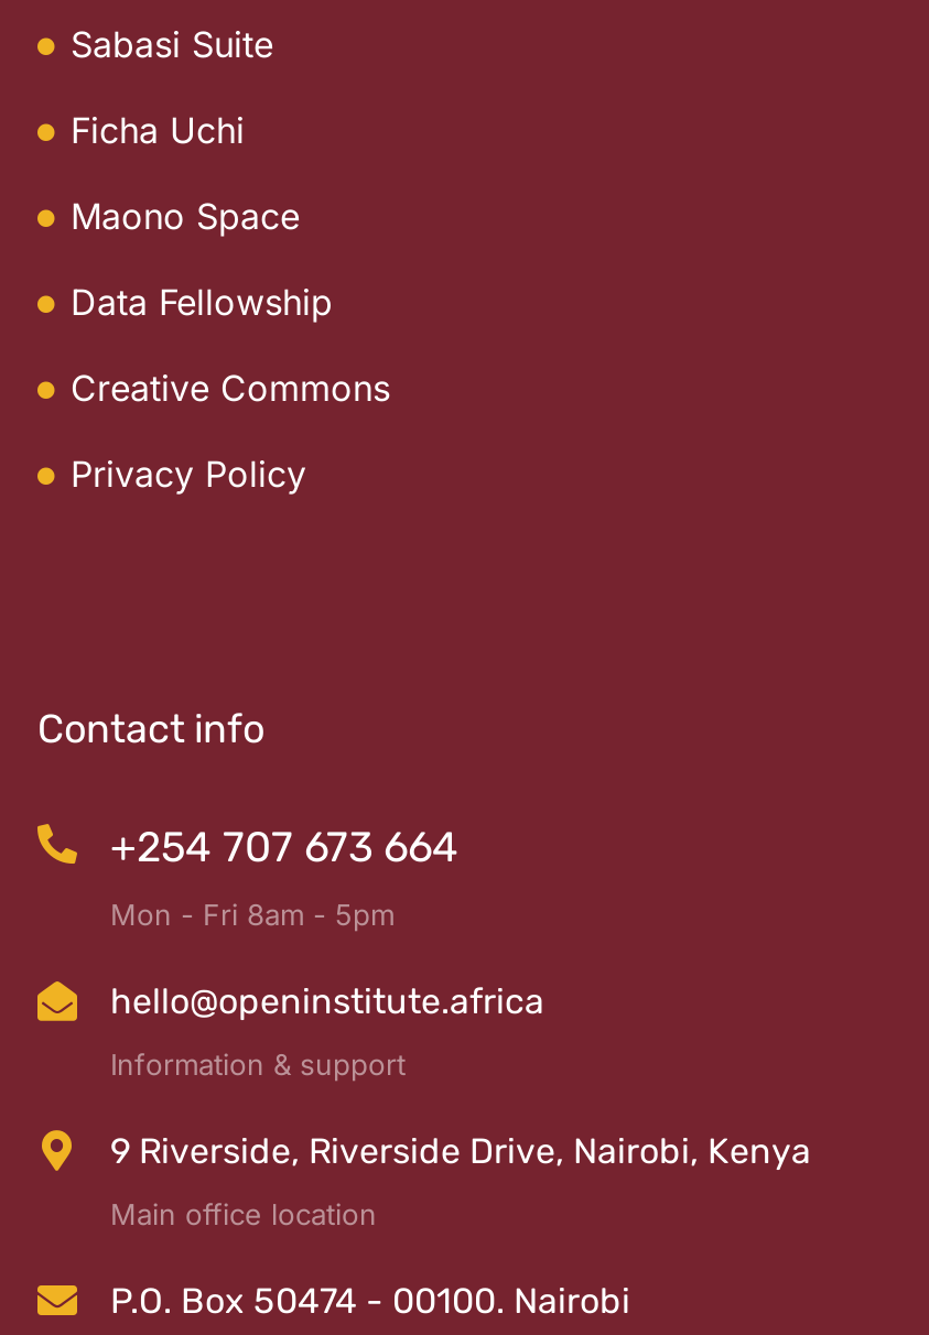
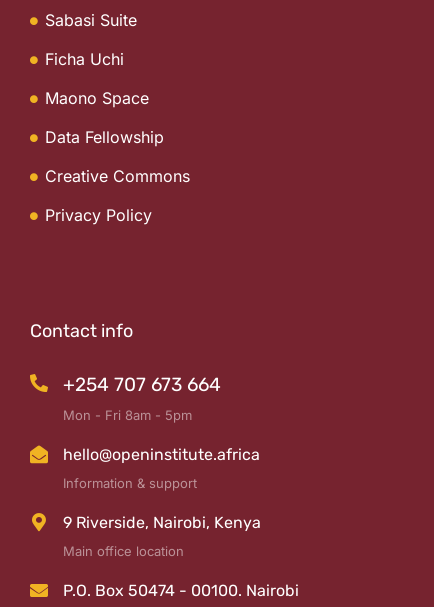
[110,1130,811,1172] 9 Riverside, Riverside Drive, Nairobi, Kenya -> [63,513,261,532] 9 Riverside, Nairobi, Kenya

